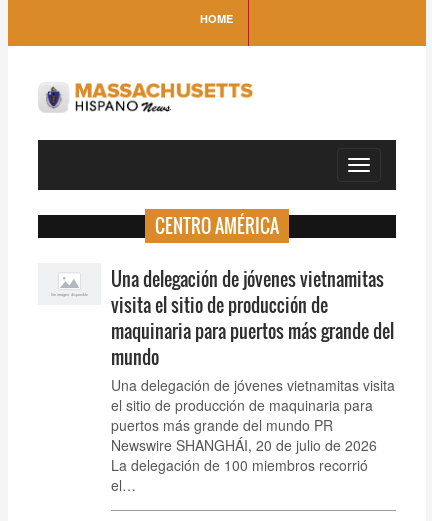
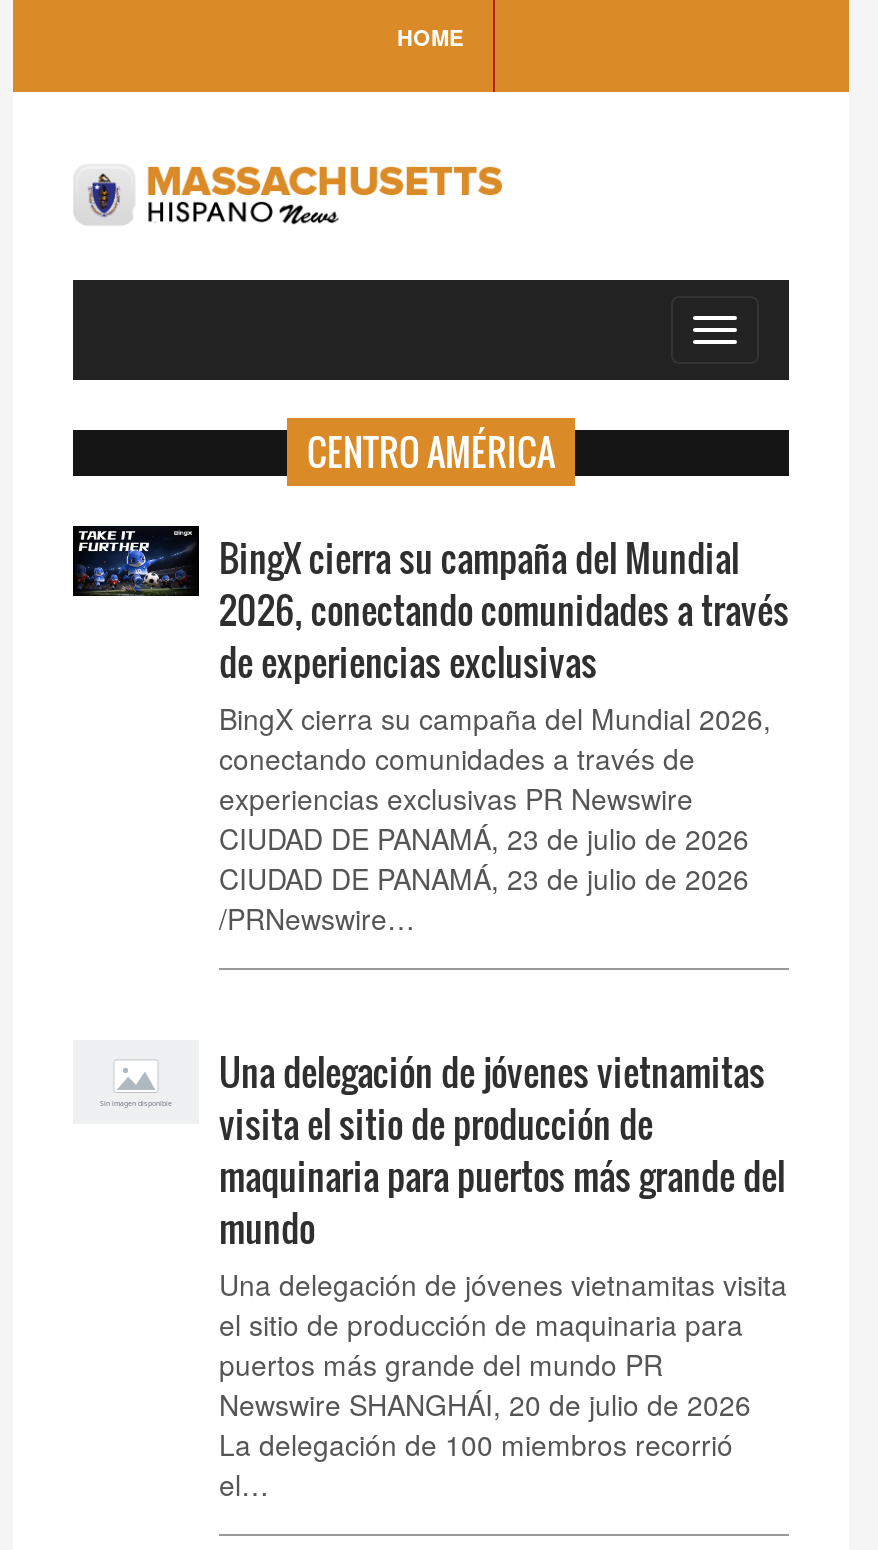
none -> [71,524,789,938] [image] | BingX cierra su campaña del Mundial | 2026, conectando comunidades a través | de experiencias exclusivas | BingX cierra su campaña del Mundial 2026, | conectando comunidades a través de | experiencias exclusivas PR Newswire | CIUDAD DE PANAMÁ, 23 de julio de 2026 | CIUDAD DE PANAMÁ, 23 de julio de 2026 | /PRNewswire…

